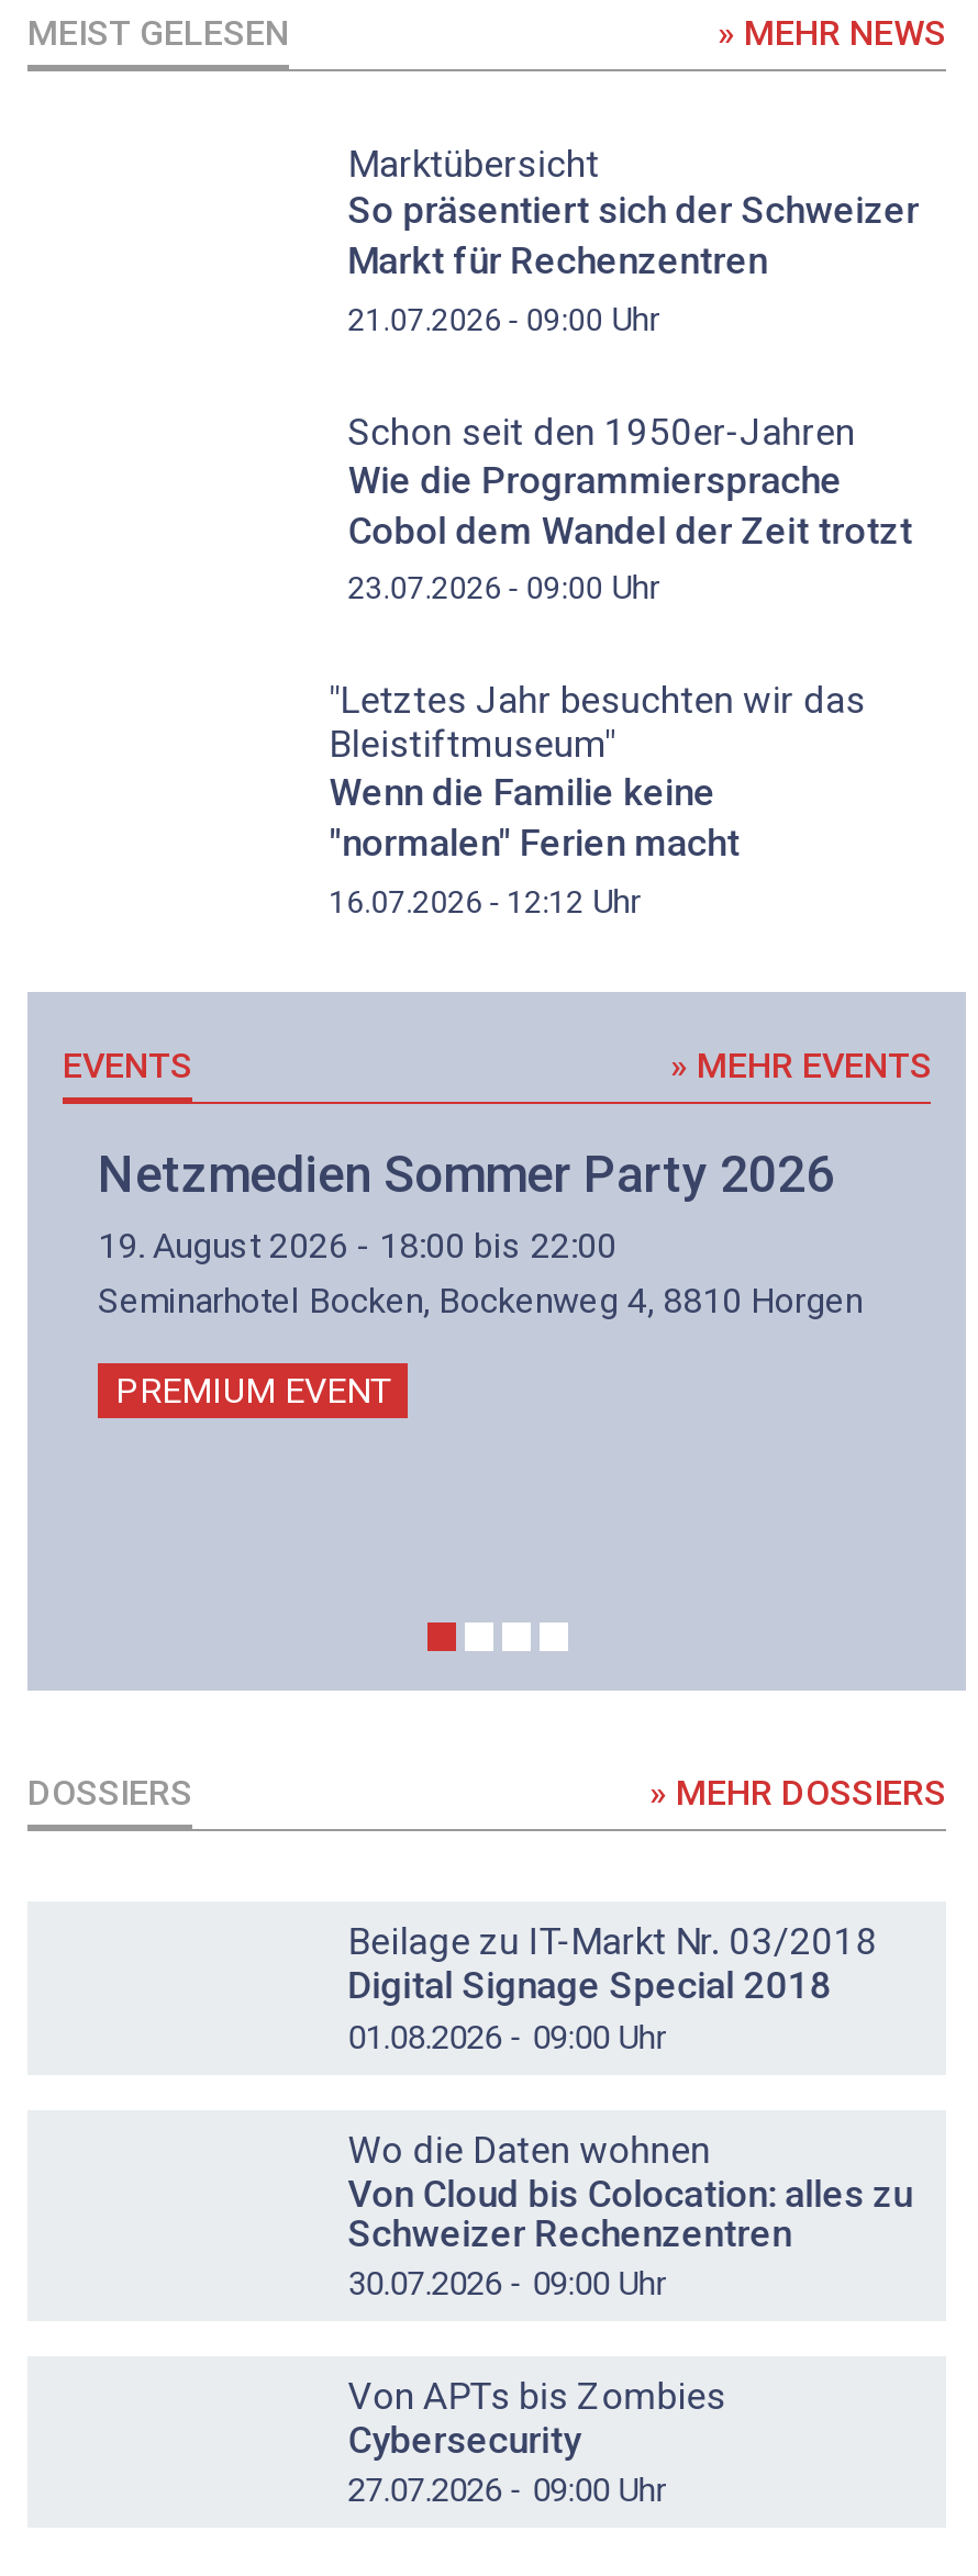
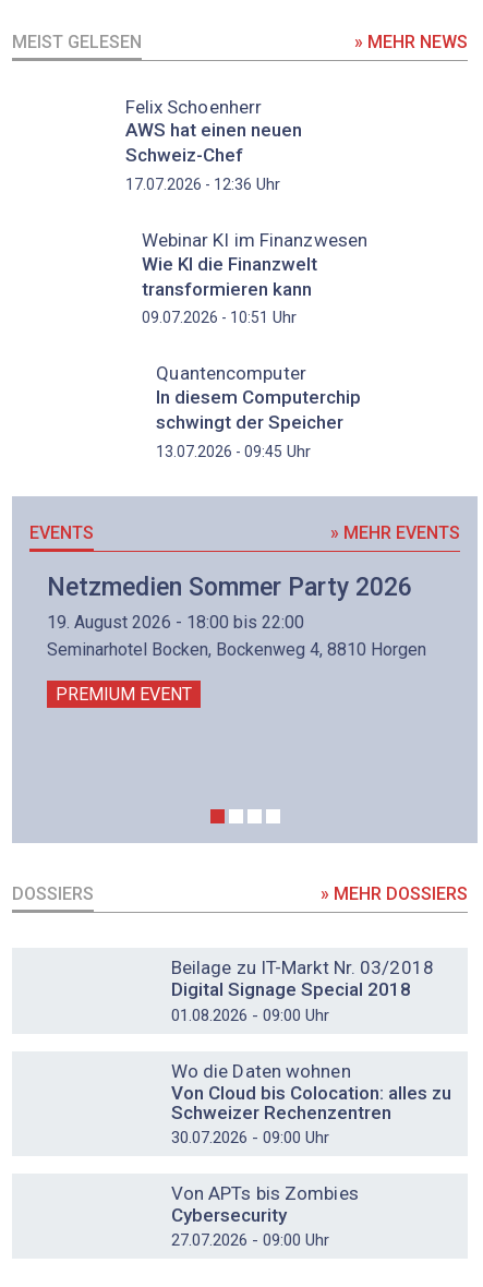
[348,141,919,339] Marktübersicht | So präsentiert sich der Schweizer | Markt für Rechenzentren | 21.07.2026 - 09:00 Uhr -> [125,96,301,194] Felix Schoenherr | AWS hat einen neuen | Schweiz-Chef | 17.07.2026 - 12:36 Uhr
[348,410,913,608] Schon seit den 1950er-Jahren | Wie die Programmiersprache | Cobol dem Wandel der Zeit trotzt | 23.07.2026 - 09:00 Uhr -> [141,229,368,328] Webinar KI im Finanzwesen | Wie KI die Finanzwelt | transformieren kann | 09.07.2026 - 10:51 Uhr
[329,678,865,921] "Letztes Jahr besuchten wir das | Bleistiftmuseum" | Wenn die Familie keine | "normalen" Ferien macht | 16.07.2026 - 12:12 Uhr -> [156,362,361,461] Quantencomputer | In diesem Computerchip | schwingt der Speicher | 13.07.2026 - 09:45 Uhr

